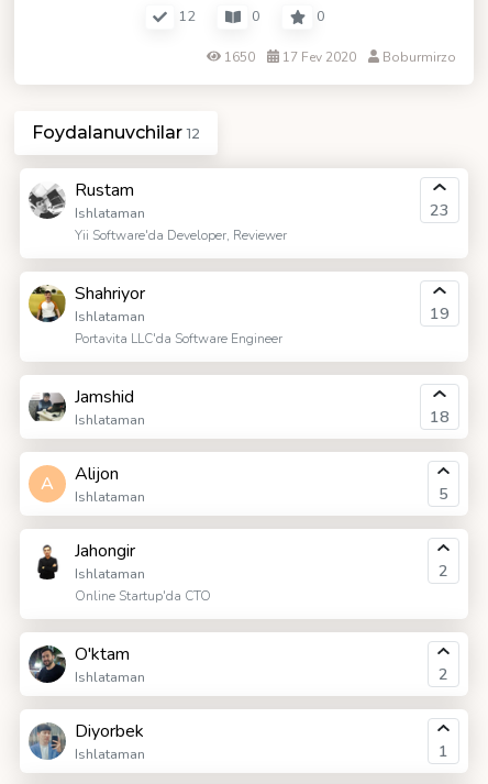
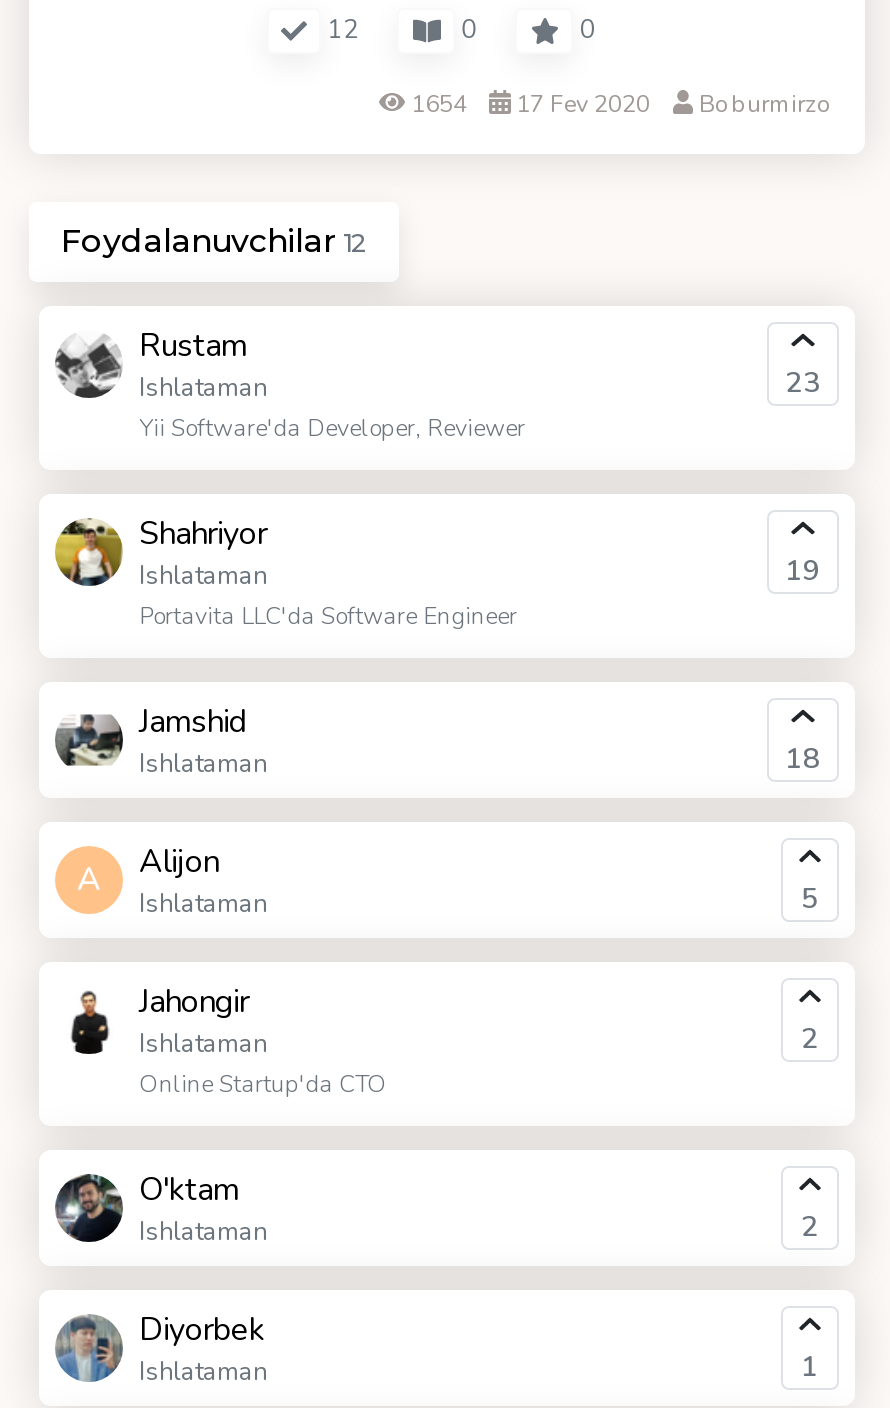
[221,48,456,66] 1650 17 Fev 2020 Boburmirzo -> [405,88,833,120] 1654 17 Fev 2020 Boburmirzo

